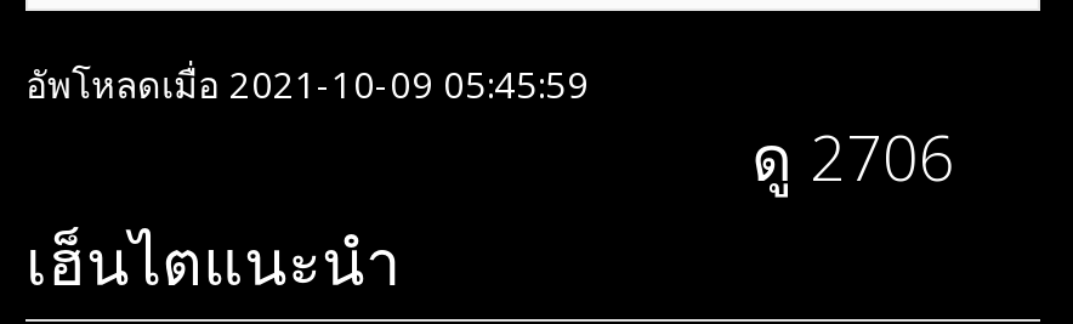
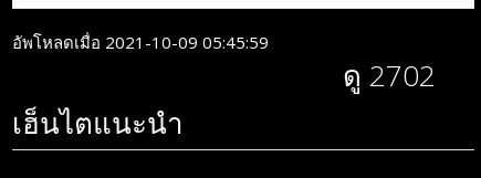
[751,113,955,200] ดู 2706 -> [343,55,436,95] ดู 2702

